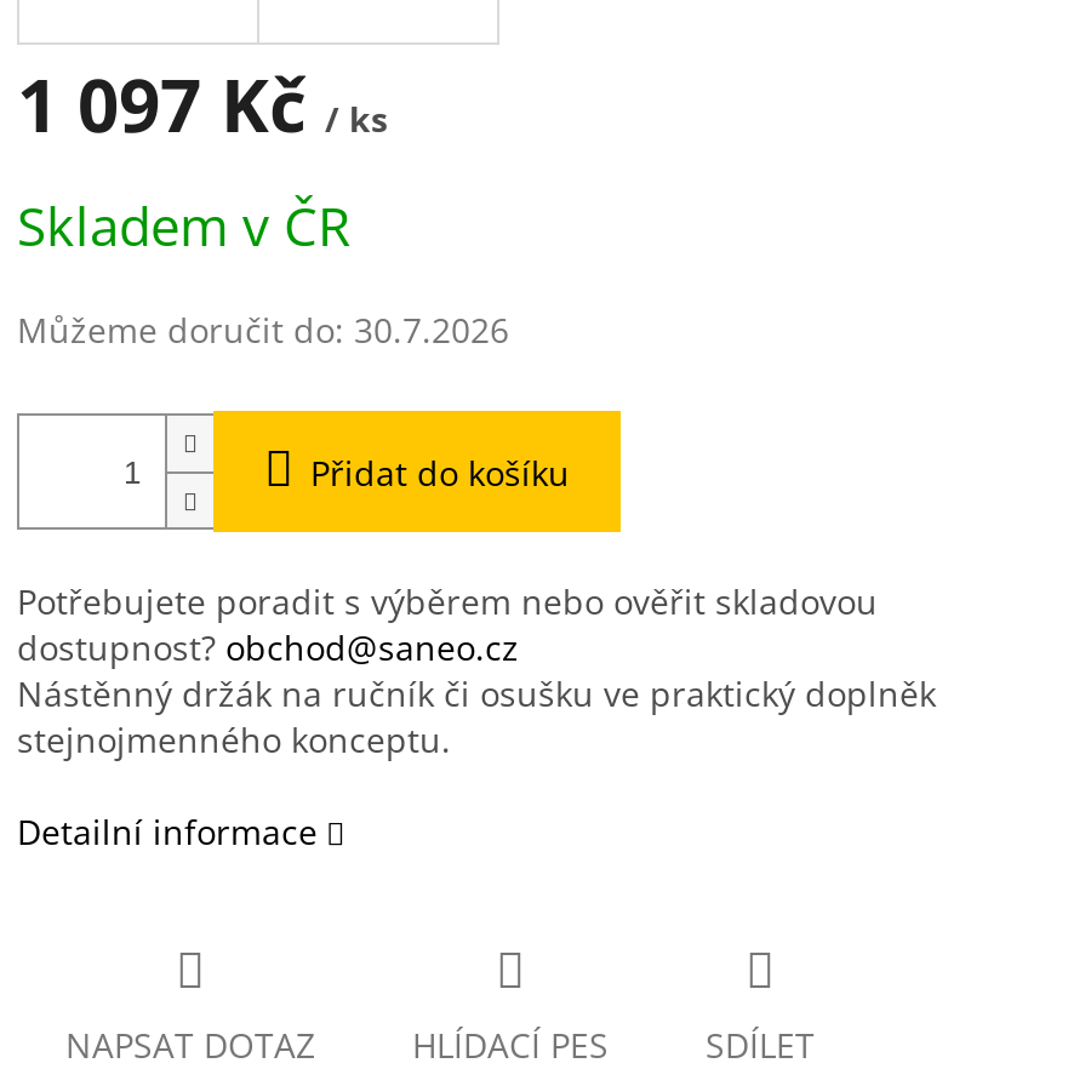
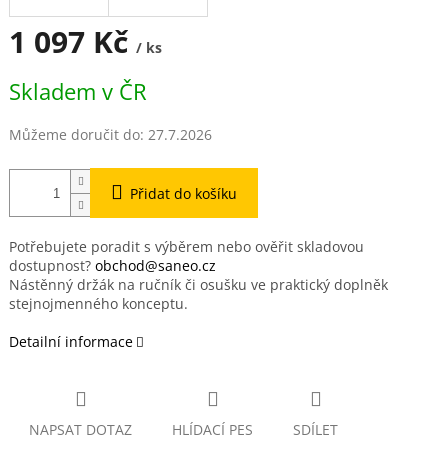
[17,308,509,354] Můžeme doručit do: 30.7.2026 -> [9,125,212,144] Můžeme doručit do: 27.7.2026

